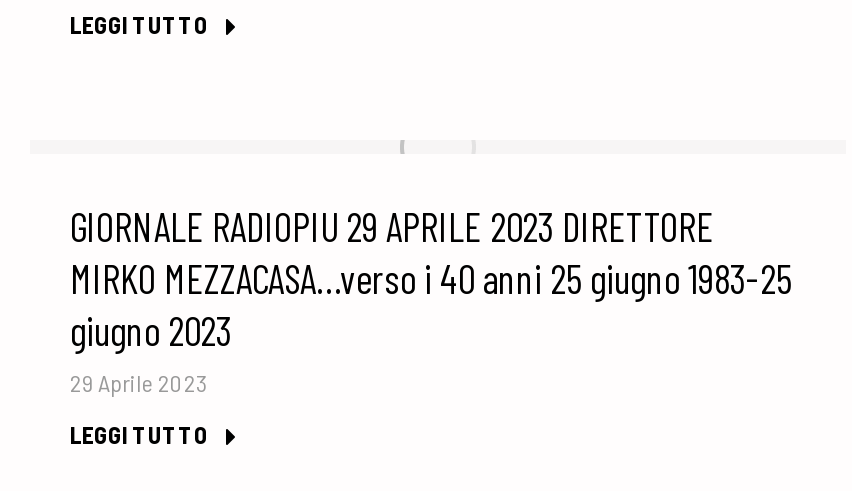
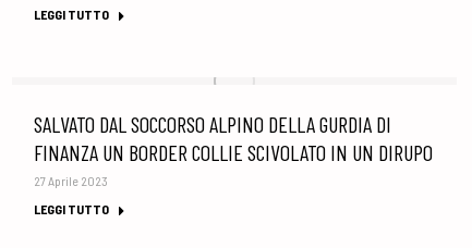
[70,203,792,397] GIORNALE RADIOPIU 29 APRILE 2023 DIRETTORE | MIRKO MEZZACASA…verso i 40 anni 25 giugno 1983-25 | giugno 2023 | 29 Aprile 2023 -> [34,111,433,188] SALVATO DAL SOCCORSO ALPINO DELLA GURDIA DI | FINANZA UN BORDER COLLIE SCIVOLATO IN UN DIRUPO | 27 Aprile 2023

